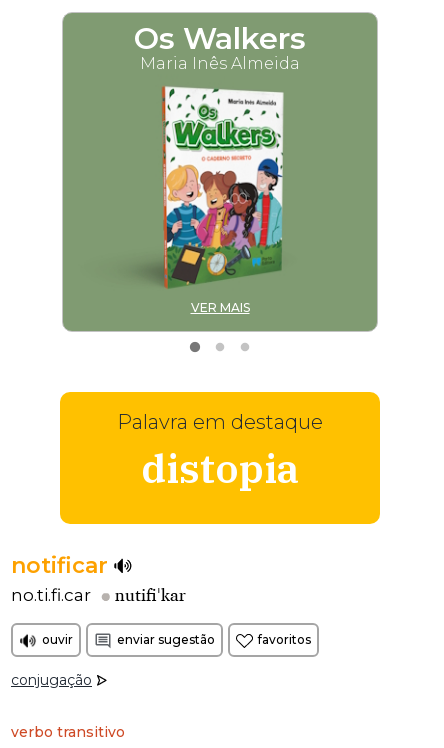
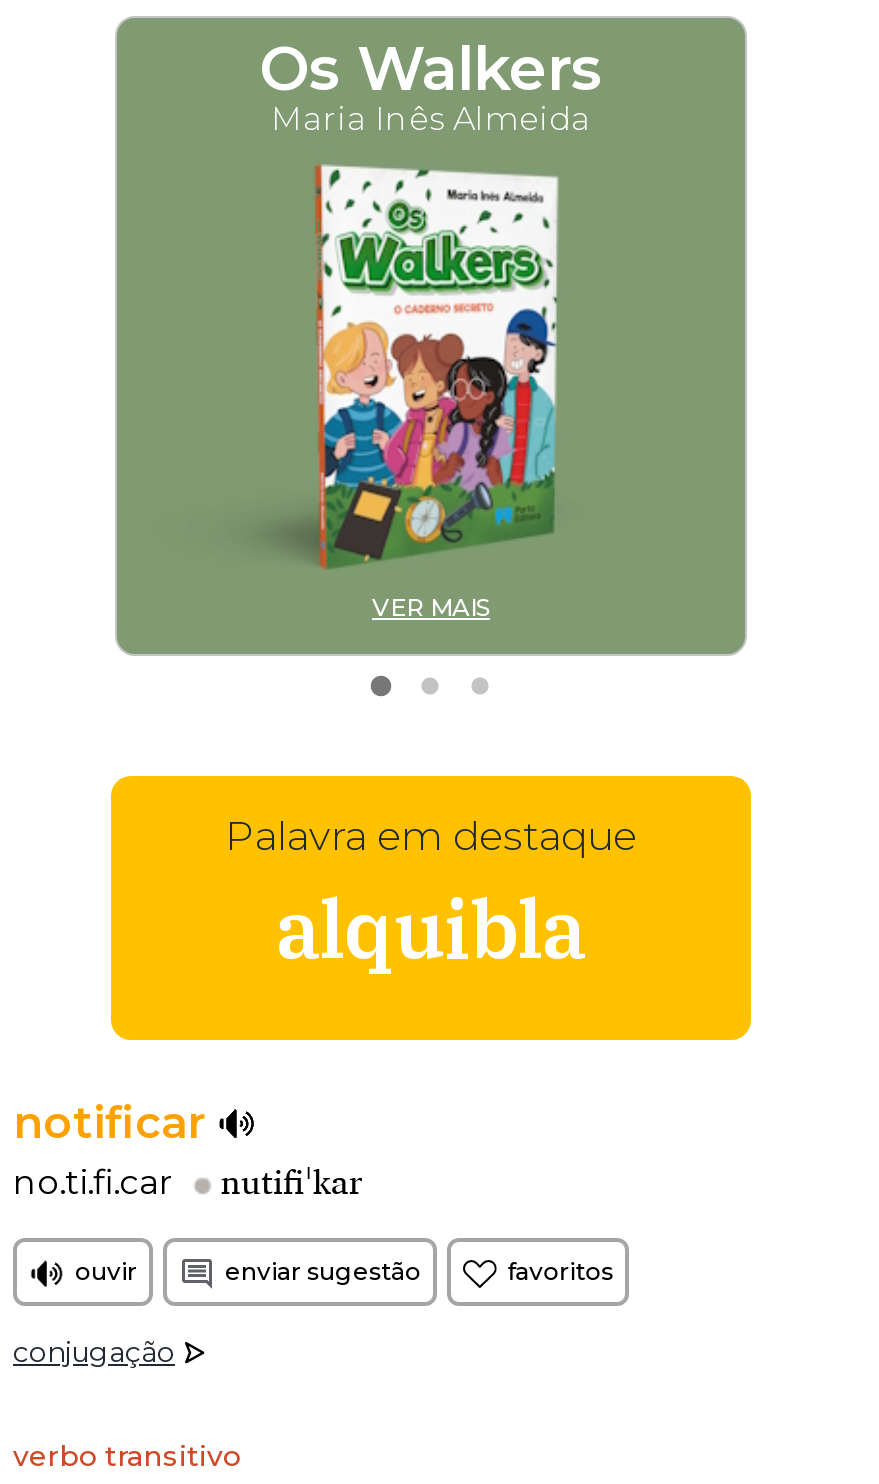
[141,442,299,494] distopia -> [276,876,586,980] alquibla

